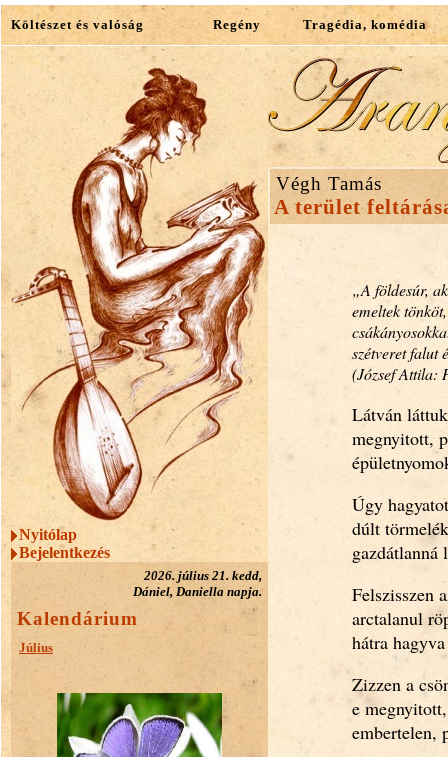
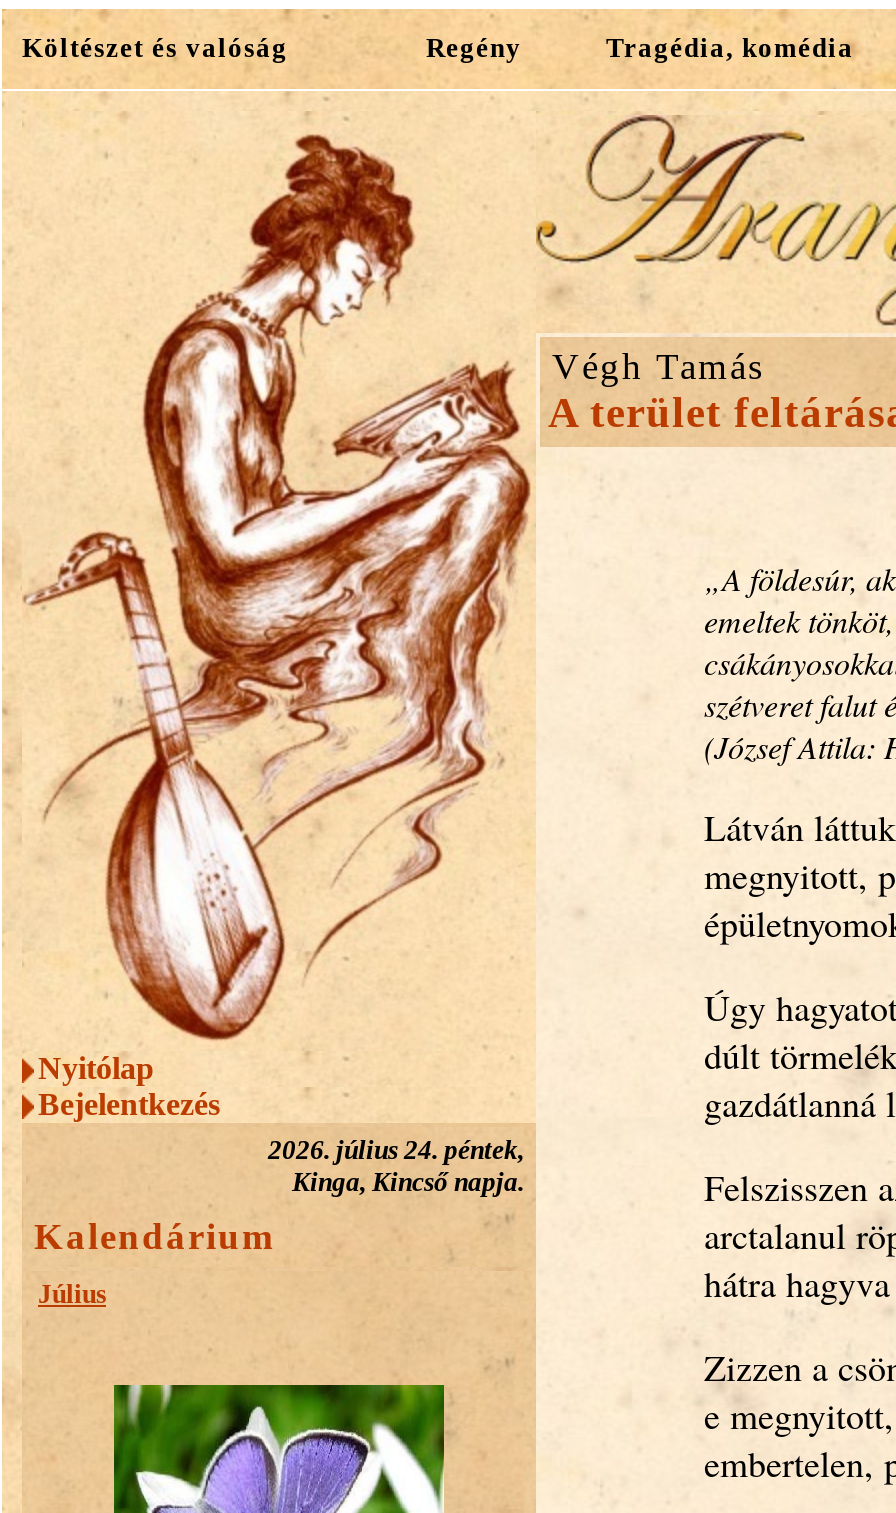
[144,568,262,583] 2026. július 21. kedd, -> [268,1135,524,1165] 2026. július 24. péntek,
[133,584,262,599] Dániel, Daniella napja. -> [292,1167,524,1197] Kinga, Kincső napja.

